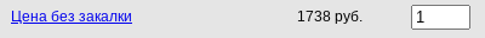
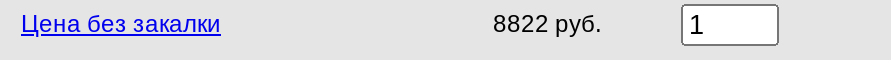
[297,9,363,25] 1738 руб. -> [493,11,601,39] 8822 руб.

